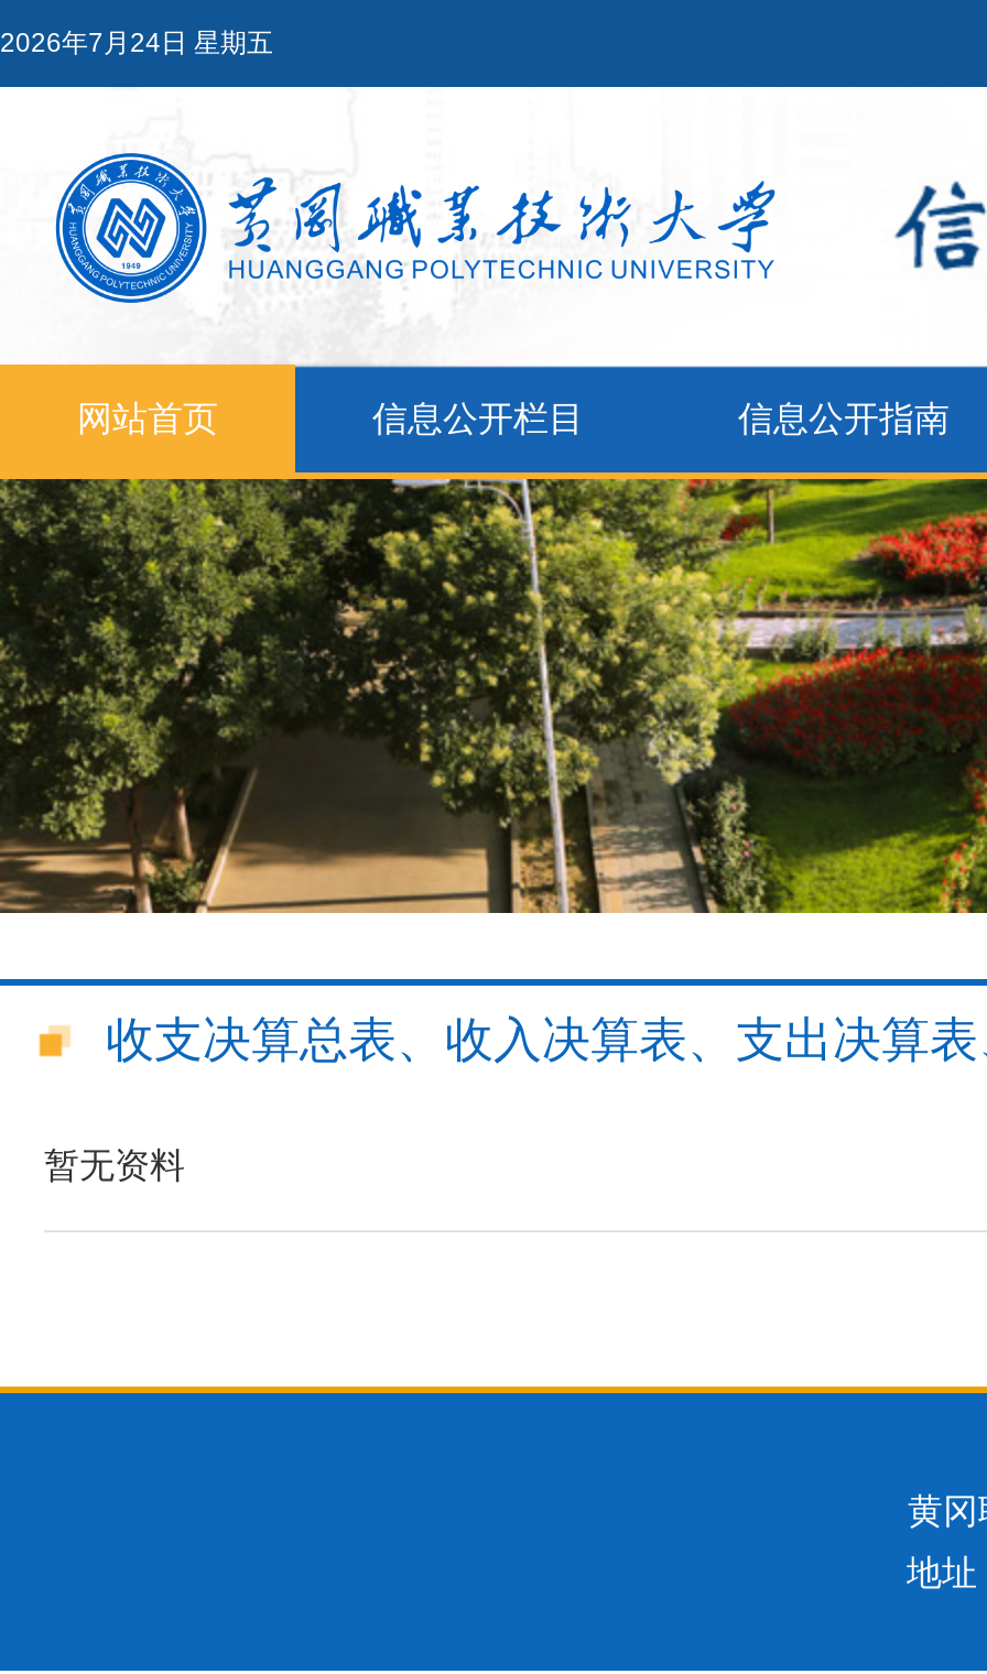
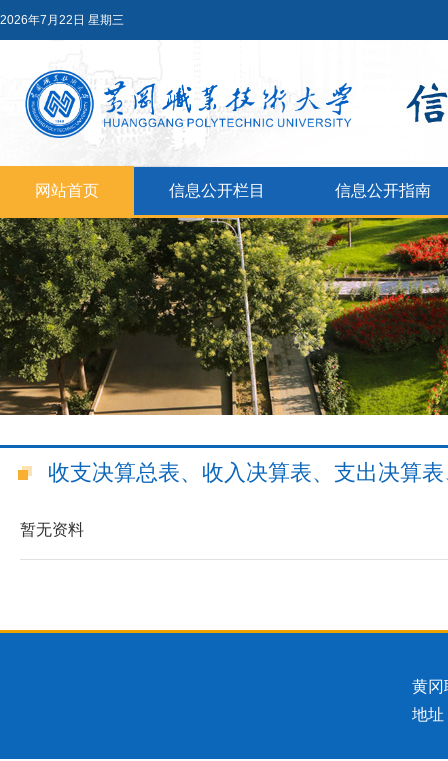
[0,28,273,58] 2026年7月24日 星期五 -> [0,13,124,27] 2026年7月22日 星期三

